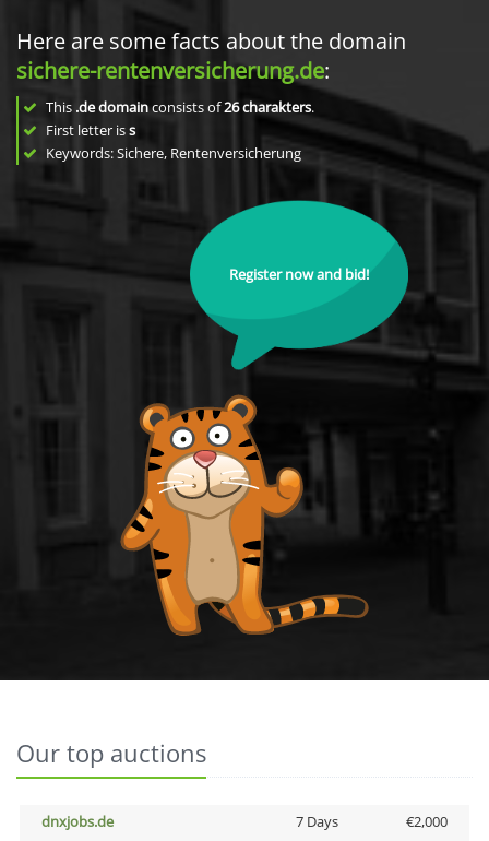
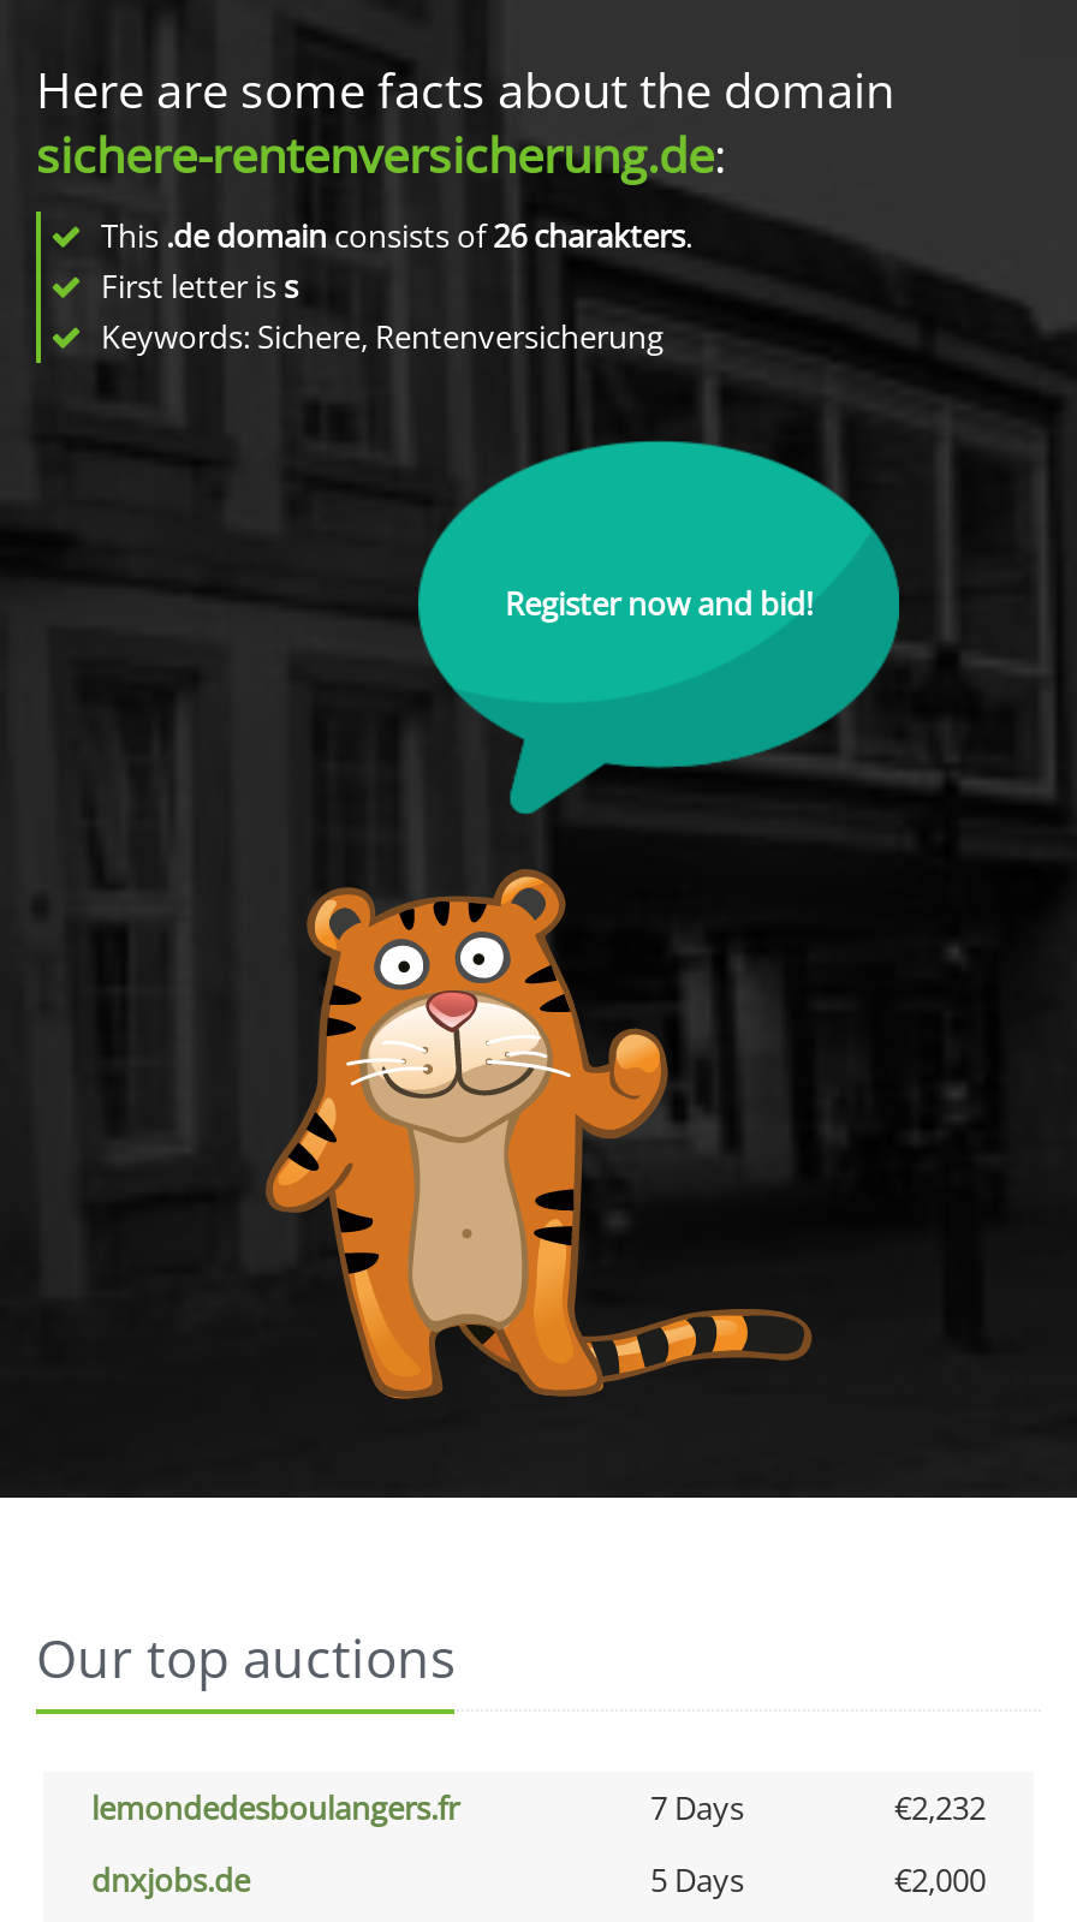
none -> [91,1786,986,1829] lemondedesboulangers.fr | 7 Days | €2,232
[295,812,338,831] 7 Days -> [650,1858,744,1902] 5 Days

